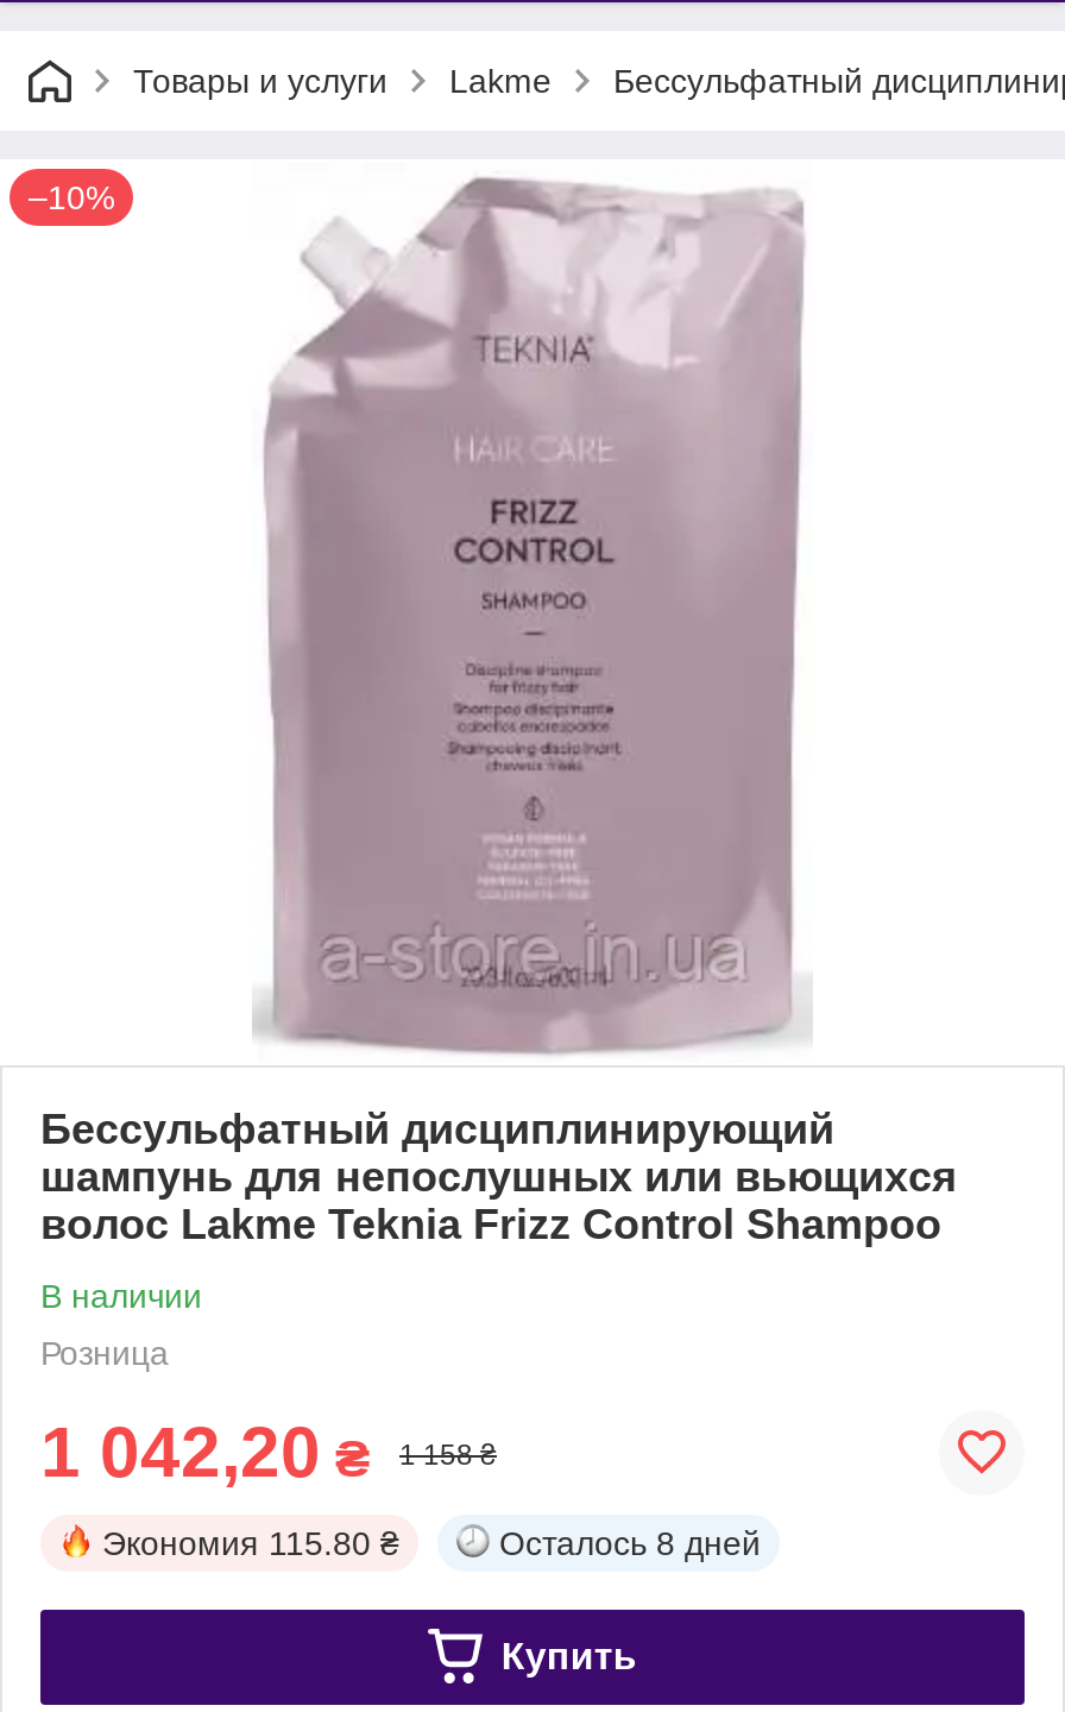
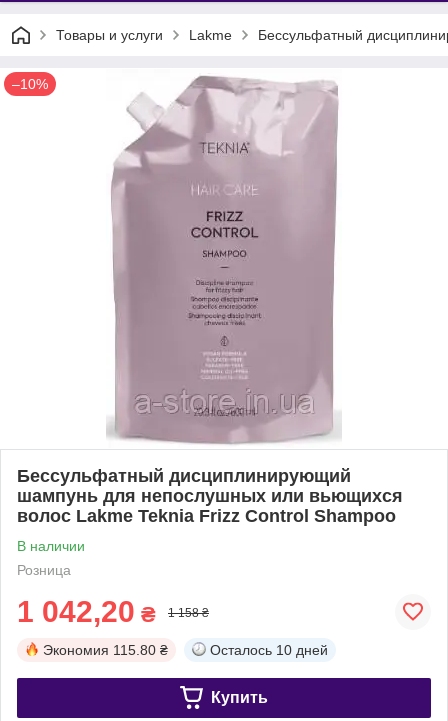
[499,1524,761,1562] Осталось 8 дней -> [210,642,328,658] Осталось 10 дней

